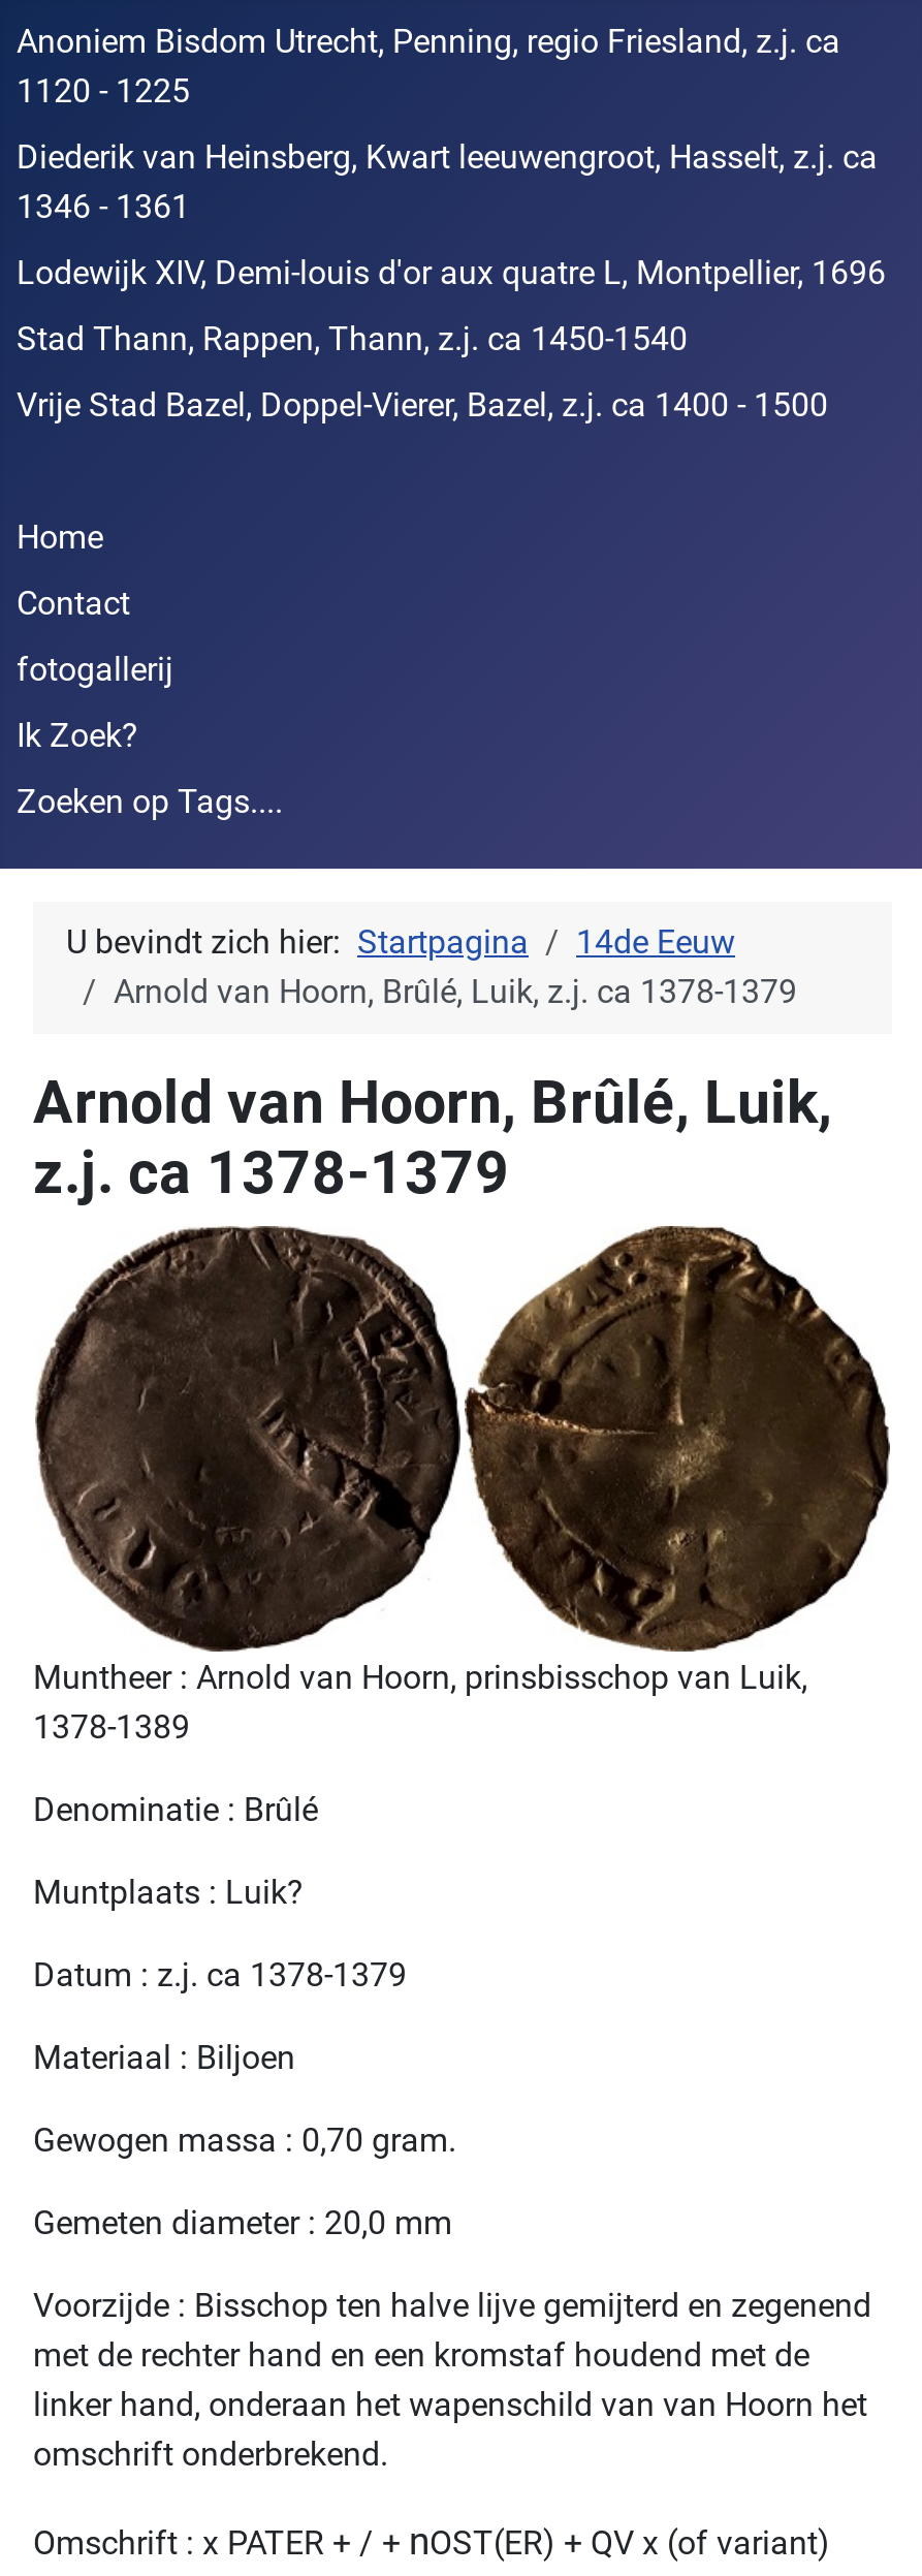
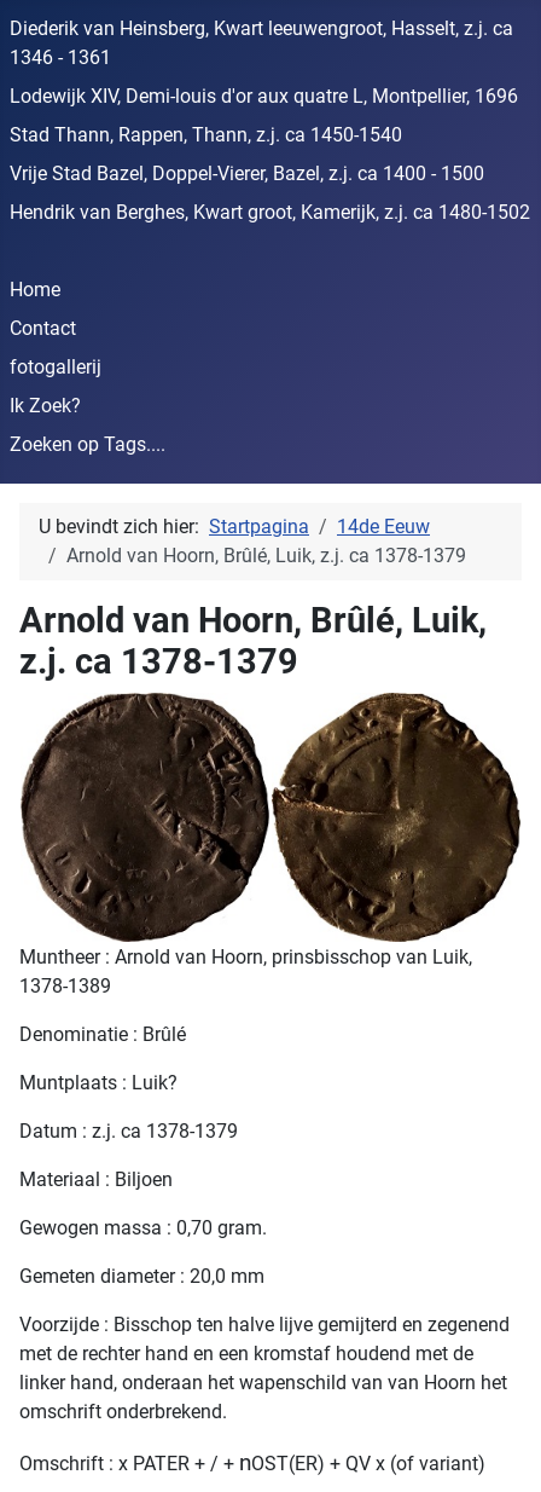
[17,22,840,111] Anoniem Bisdom Utrecht, Penning, regio Friesland, z.j. ca | 1120 - 1225 -> none
moved [17,137,886,425] -> [10,17,518,185]: Diederik van Heinsberg, Kwart leeuwengroot, Hasselt, z.j. ca | 1346 - 1361 | Lodewijk XIV, Demi-louis d'or aux quatre L, Montpellier, 1696 | Stad Thann, Rappen, Thann, z.j. ca 1450-1540 | Vrije Stad Bazel, Doppel-Vierer, Bazel, z.j. ca 1400 - 1500
none -> [10,201,530,224] Hendrik van Berghes, Kwart groot, Kamerijk, z.j. ca 1480-1502

